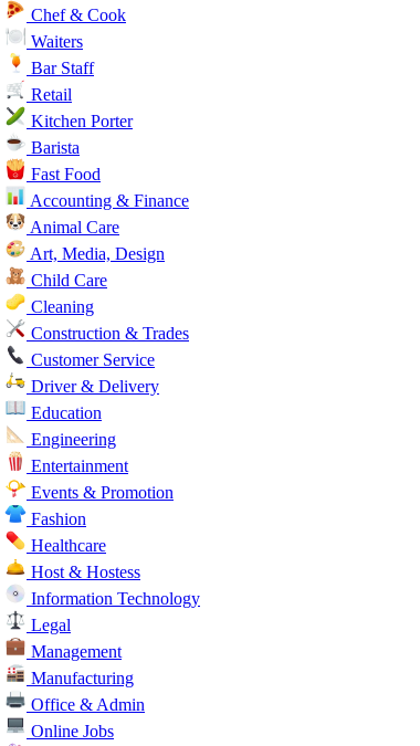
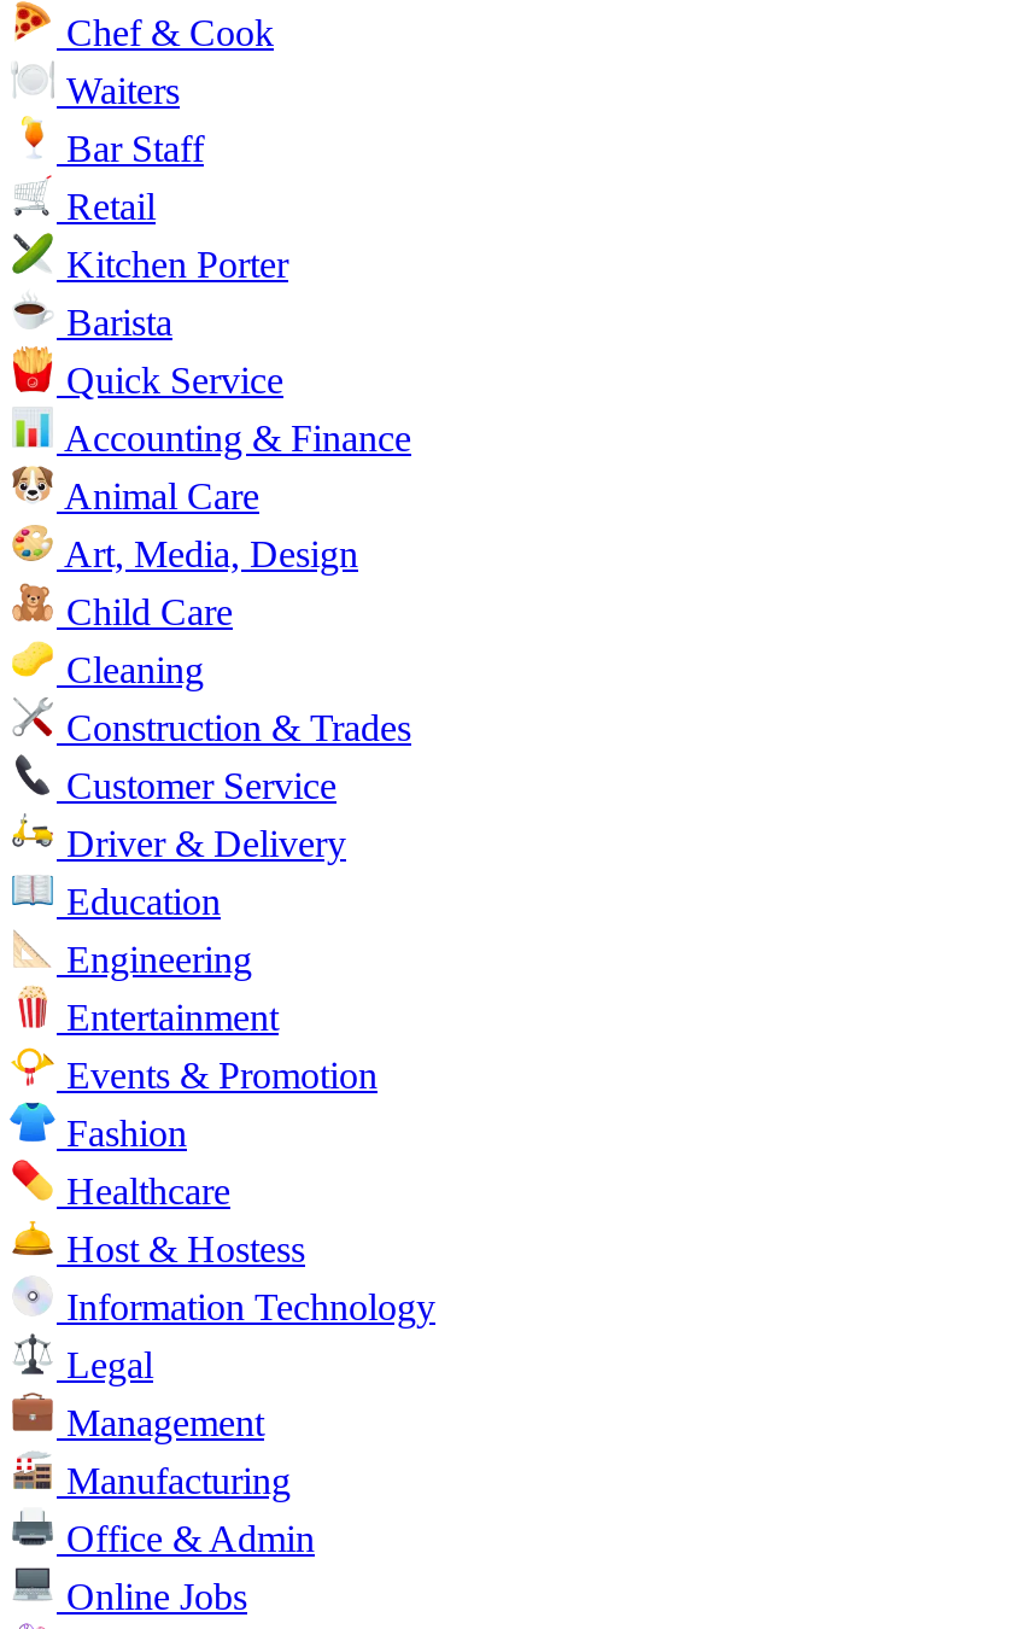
[31,165,101,183] Fast Food -> [66,360,283,401] Quick Service

